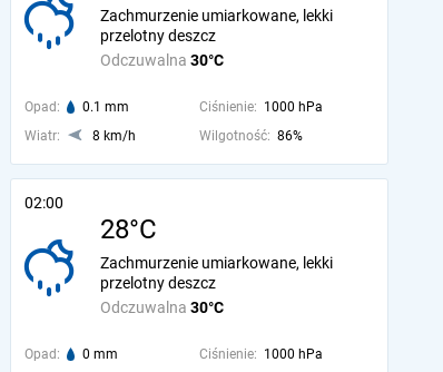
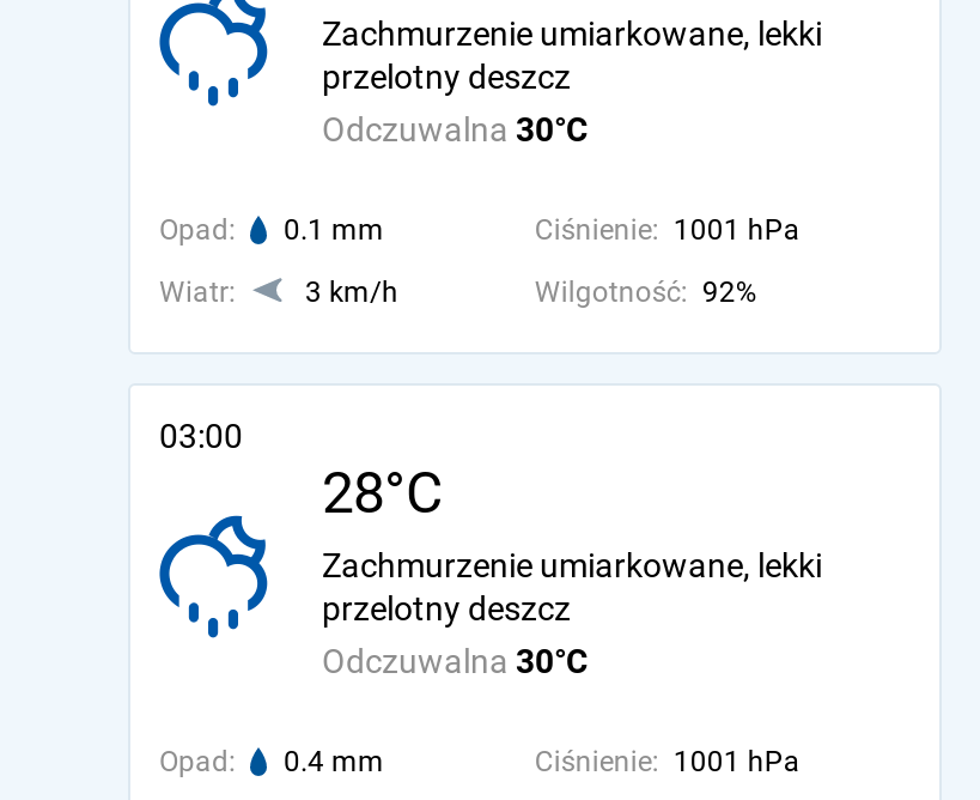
[199,99,323,115] Ciśnienie: 1000 hPa -> [535,213,800,247] Ciśnienie: 1001 hPa
[92,128,136,144] 8 km/h -> [305,275,398,309] 3 km/h
[199,128,303,144] Wilgotność: 86% -> [535,275,757,309] Wilgotność: 92%
[24,194,63,212] 02:00 -> [159,417,243,455] 03:00
[24,346,118,362] Opad: 0 mm -> [159,745,384,778] Opad: 0.4 mm
[199,346,323,362] Ciśnienie: 1000 hPa -> [535,745,800,778] Ciśnienie: 1001 hPa

